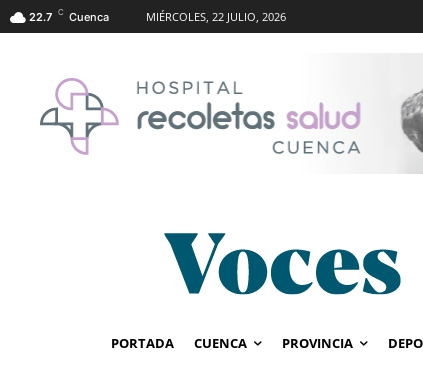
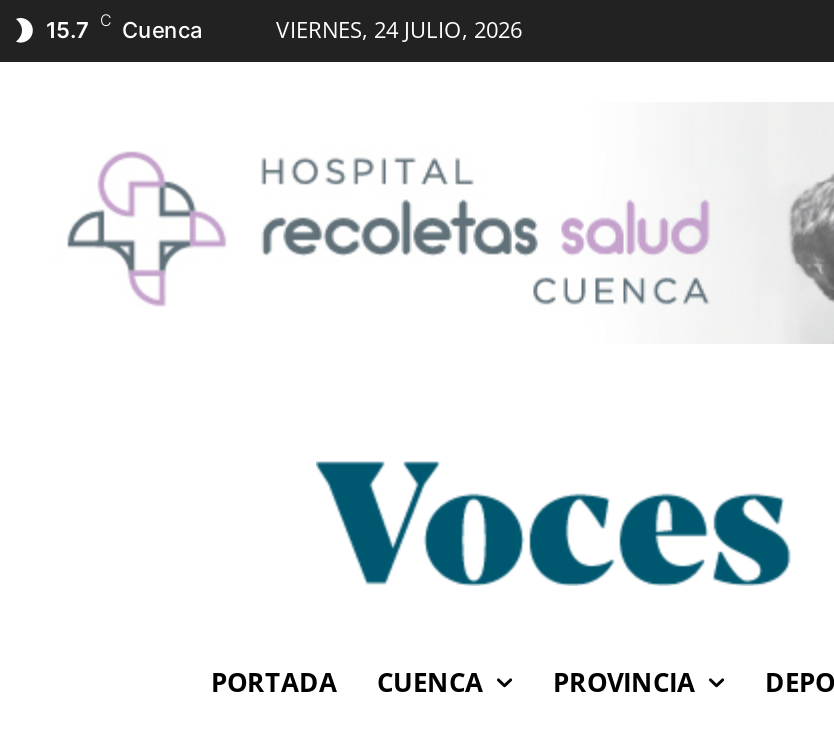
[29,7,109,24] 22.7 C Cuenca -> [46,10,202,44] 15.7 C Cuenca
[146,8,286,23] MIÉRCOLES, 22 JULIO, 2026 -> [276,13,522,43] VIERNES, 24 JULIO, 2026

